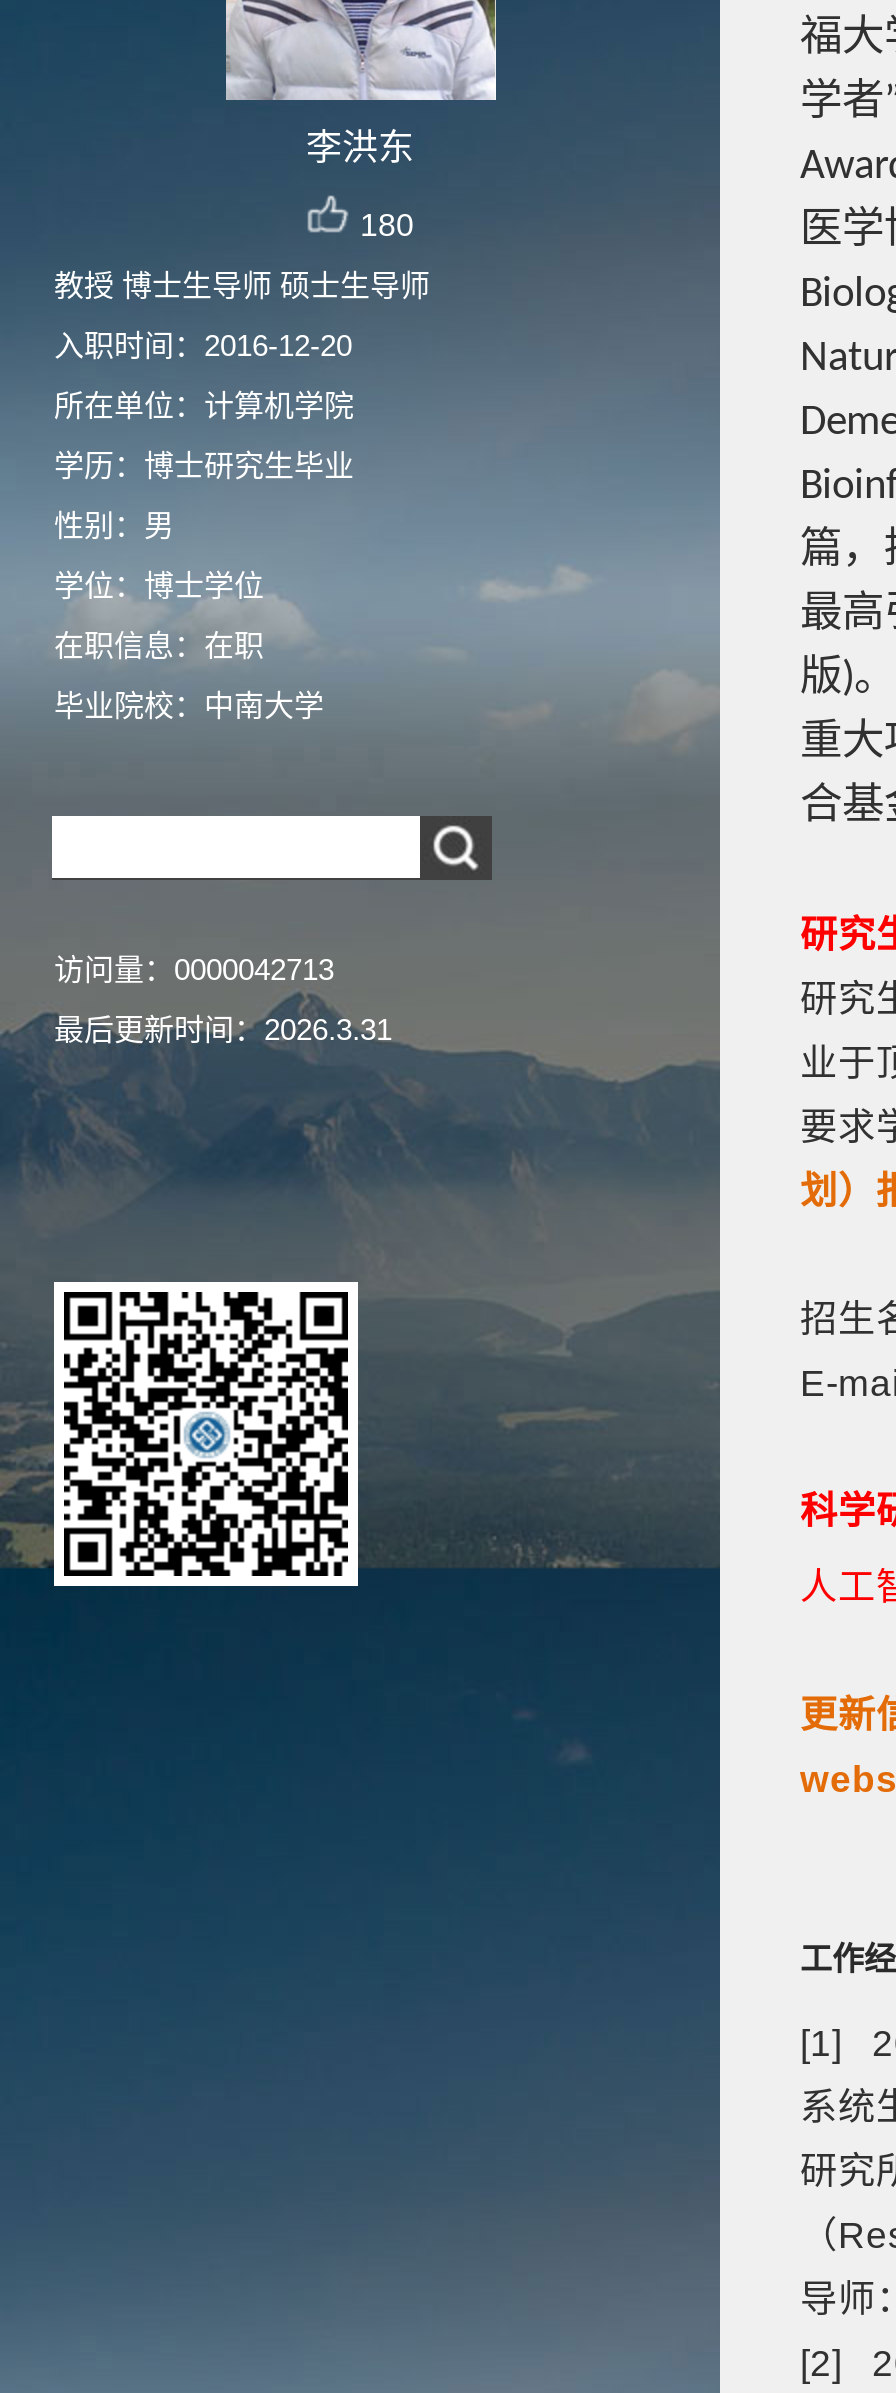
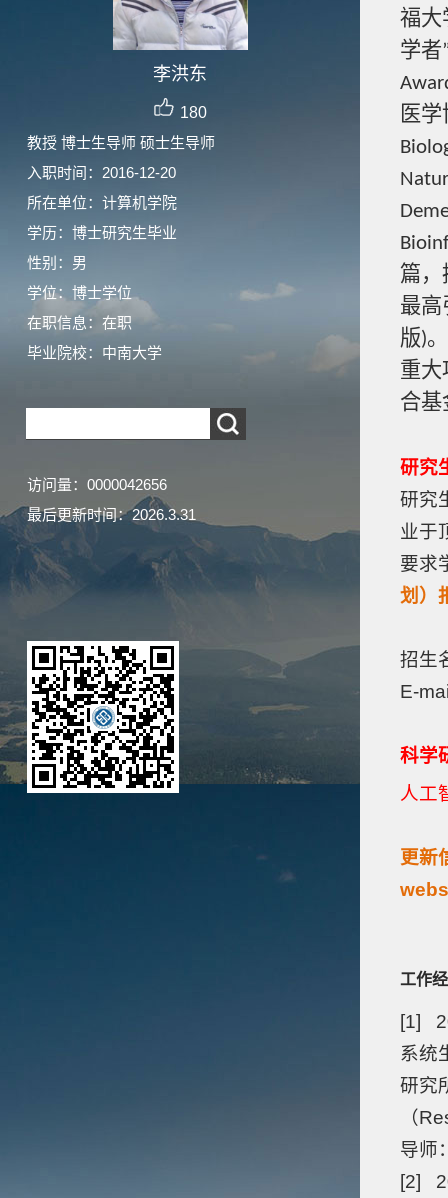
[54,952,334,986] 访问量：0000042713 -> [27,476,167,493] 访问量：0000042656

